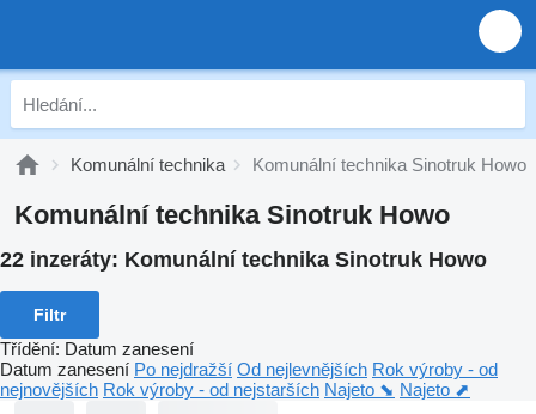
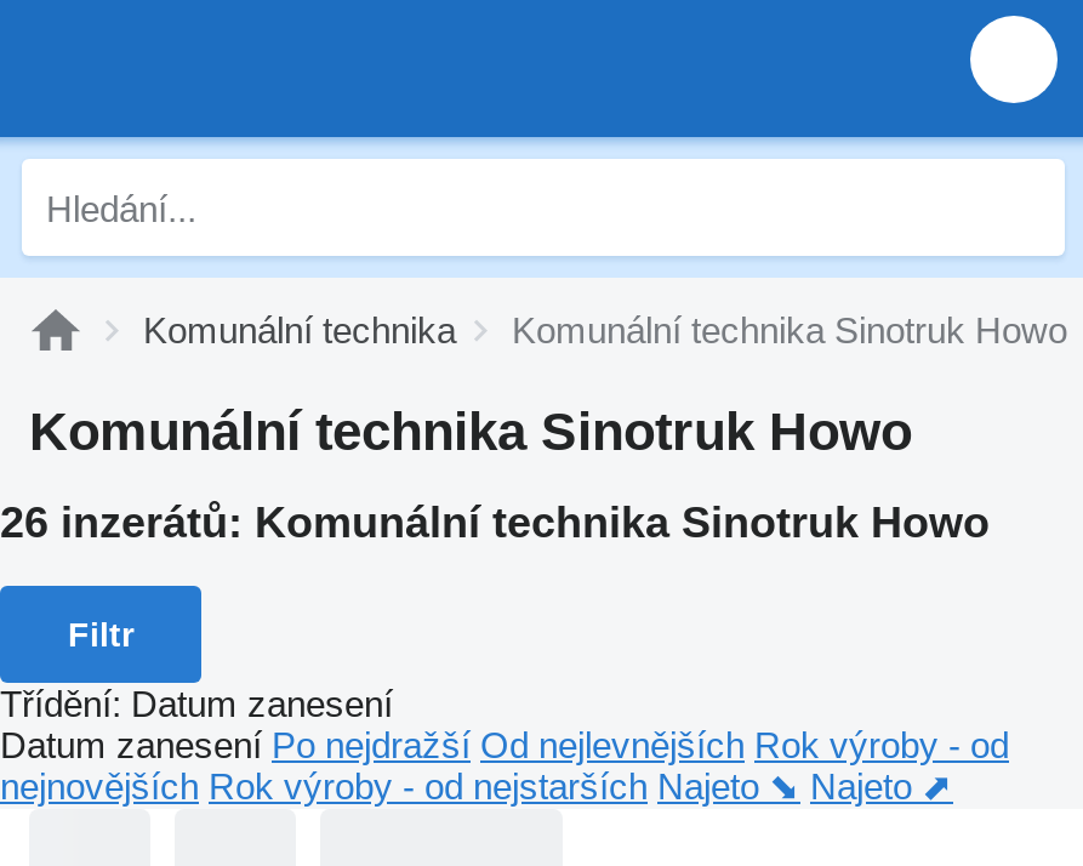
[0,248,487,272] 22 inzeráty: Komunální technika Sinotruk Howo -> [0,498,990,547] 26 inzerátů: Komunální technika Sinotruk Howo

